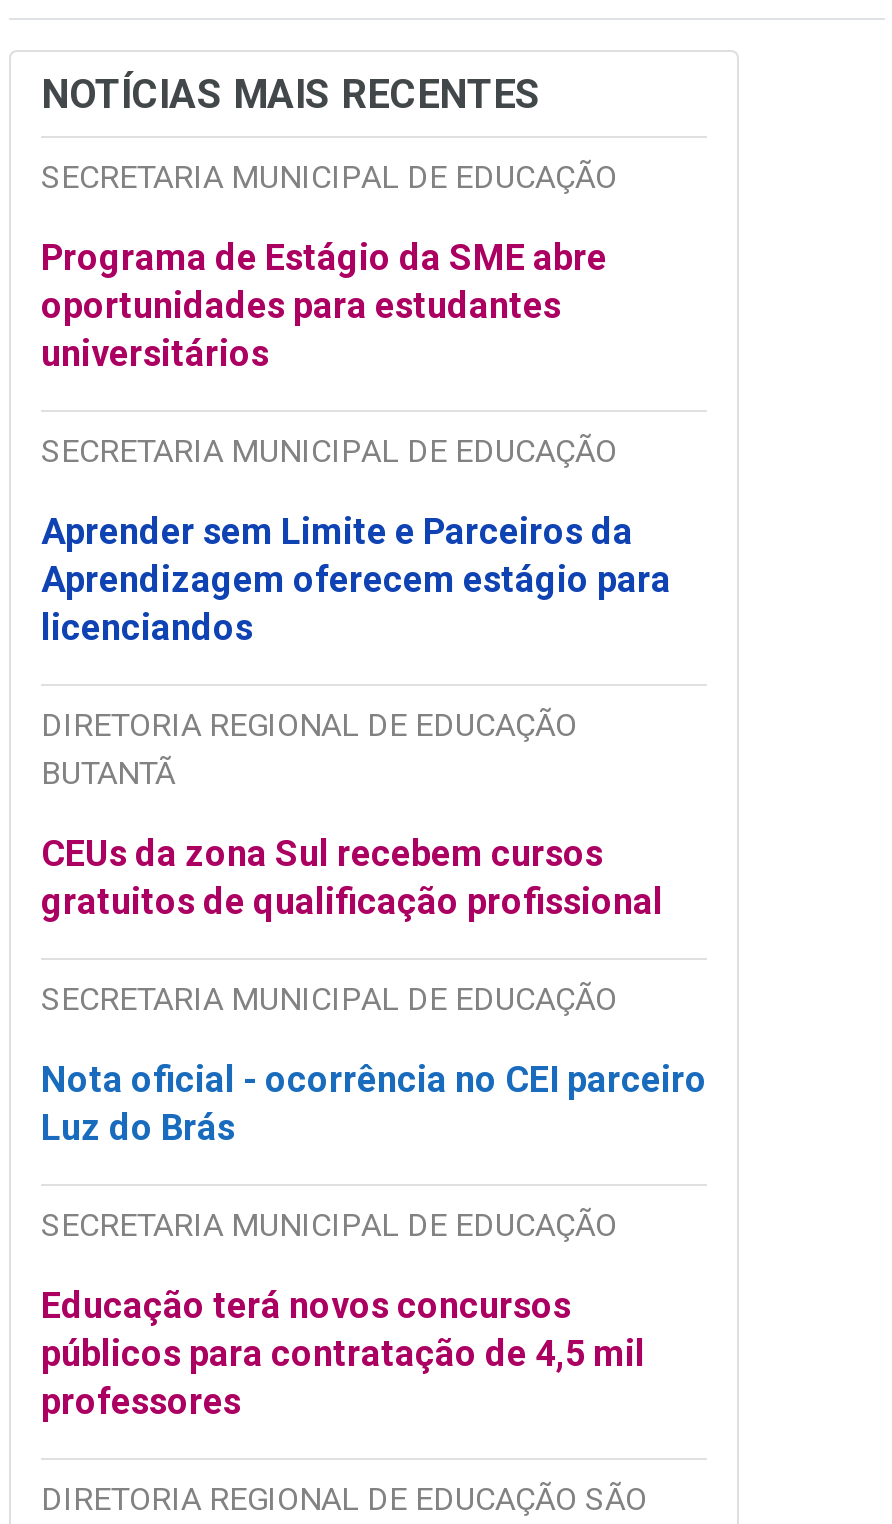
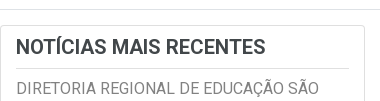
[41,158,707,1422] SECRETARIA MUNICIPAL DE EDUCAÇÃO | Programa de Estágio da SME abre | oportunidades para estudantes | universitários | SECRETARIA MUNICIPAL DE EDUCAÇÃO | Aprender sem Limite e Parceiros da | Aprendizagem oferecem estágio para | licenciandos | DIRETORIA REGIONAL DE EDUCAÇÃO | BUTANTÃ | CEUs da zona Sul recebem cursos | gratuitos de qualificação profissional | SECRETARIA MUNICIPAL DE EDUCAÇÃO | Nota oficial - ocorrência no CEI parceiro | Luz do Brás | SECRETARIA MUNICIPAL DE EDUCAÇÃO | Educação terá novos concursos | públicos para contratação de 4,5 mil | professores -> none

